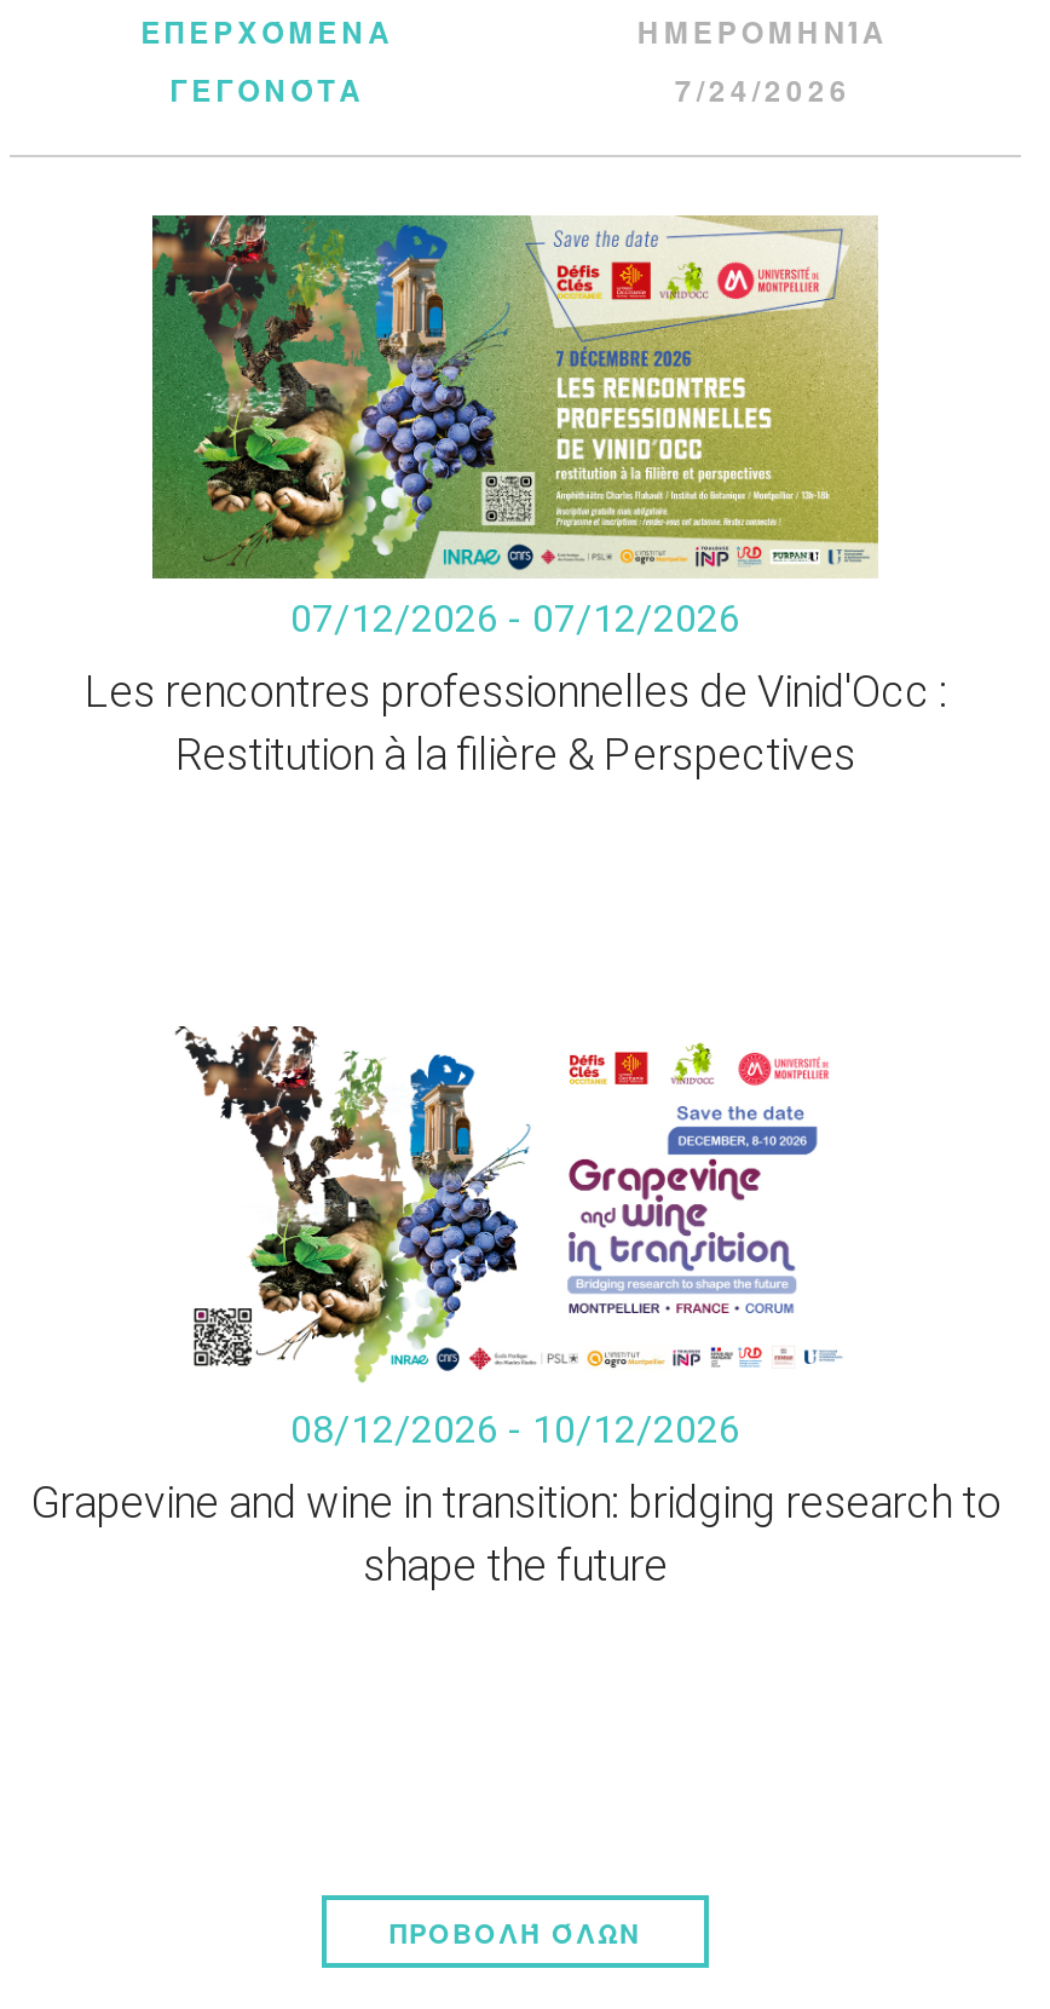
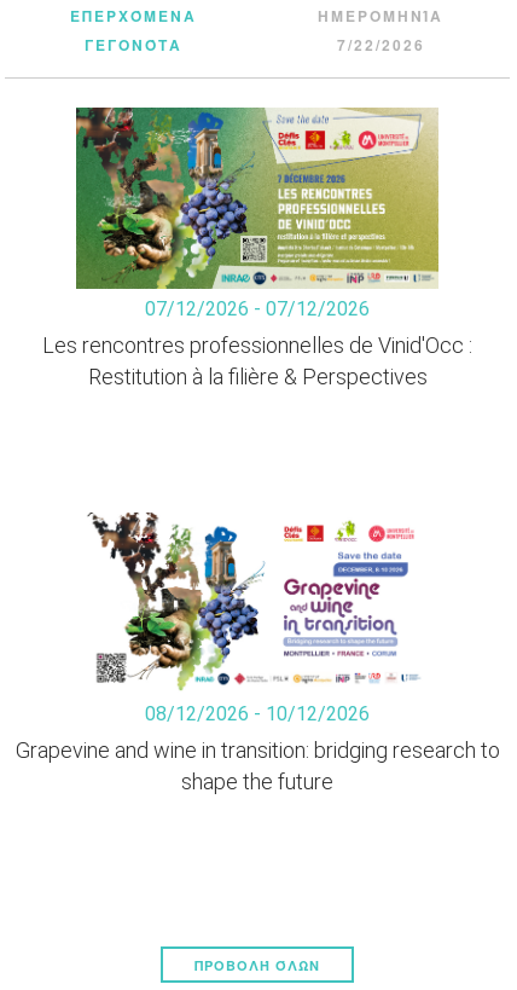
[675,68,851,111] 7/24/2026 -> [337,34,425,56] 7/22/2026

